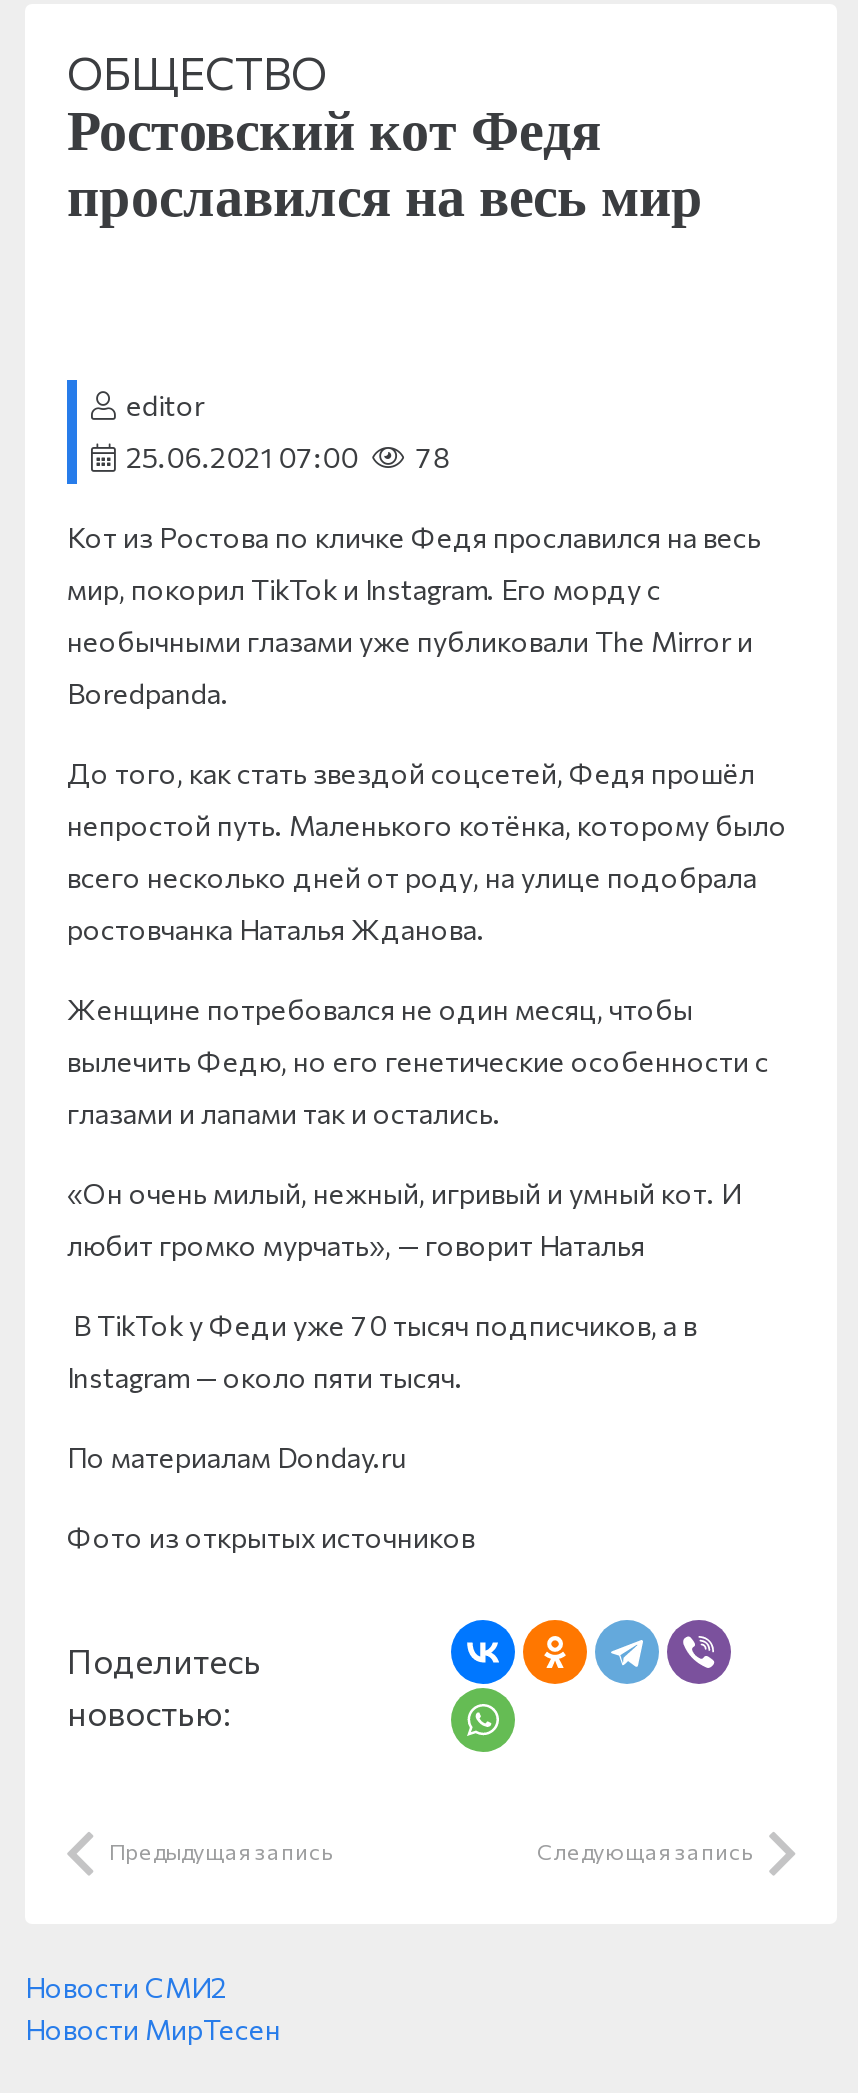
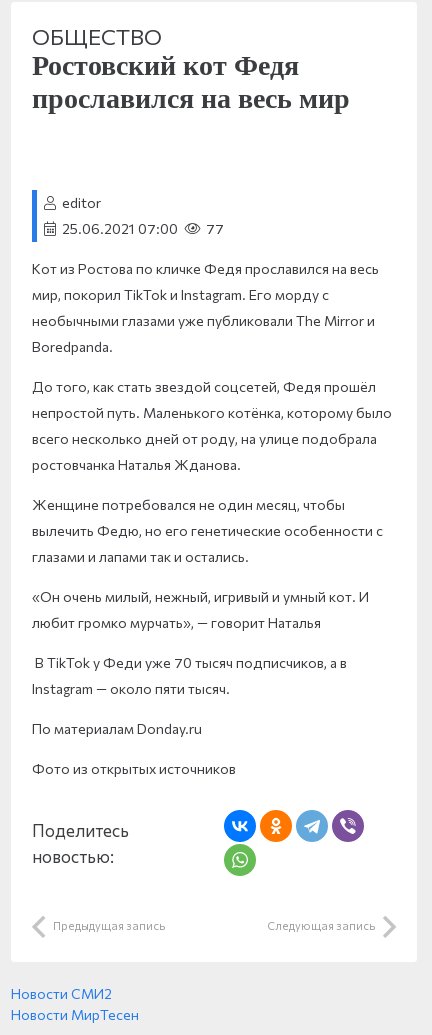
[126,440,451,474] 25.06.2021 07:00 78 -> [62,220,224,237] 25.06.2021 07:00 77

